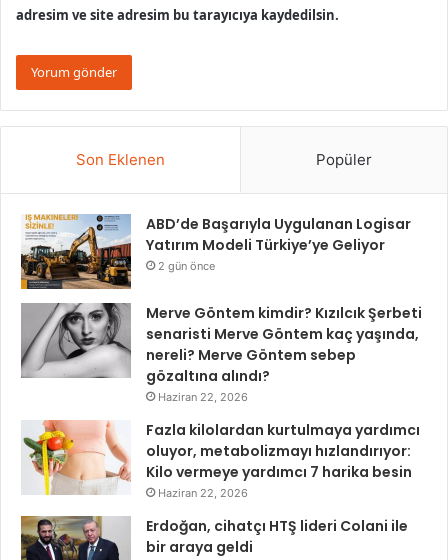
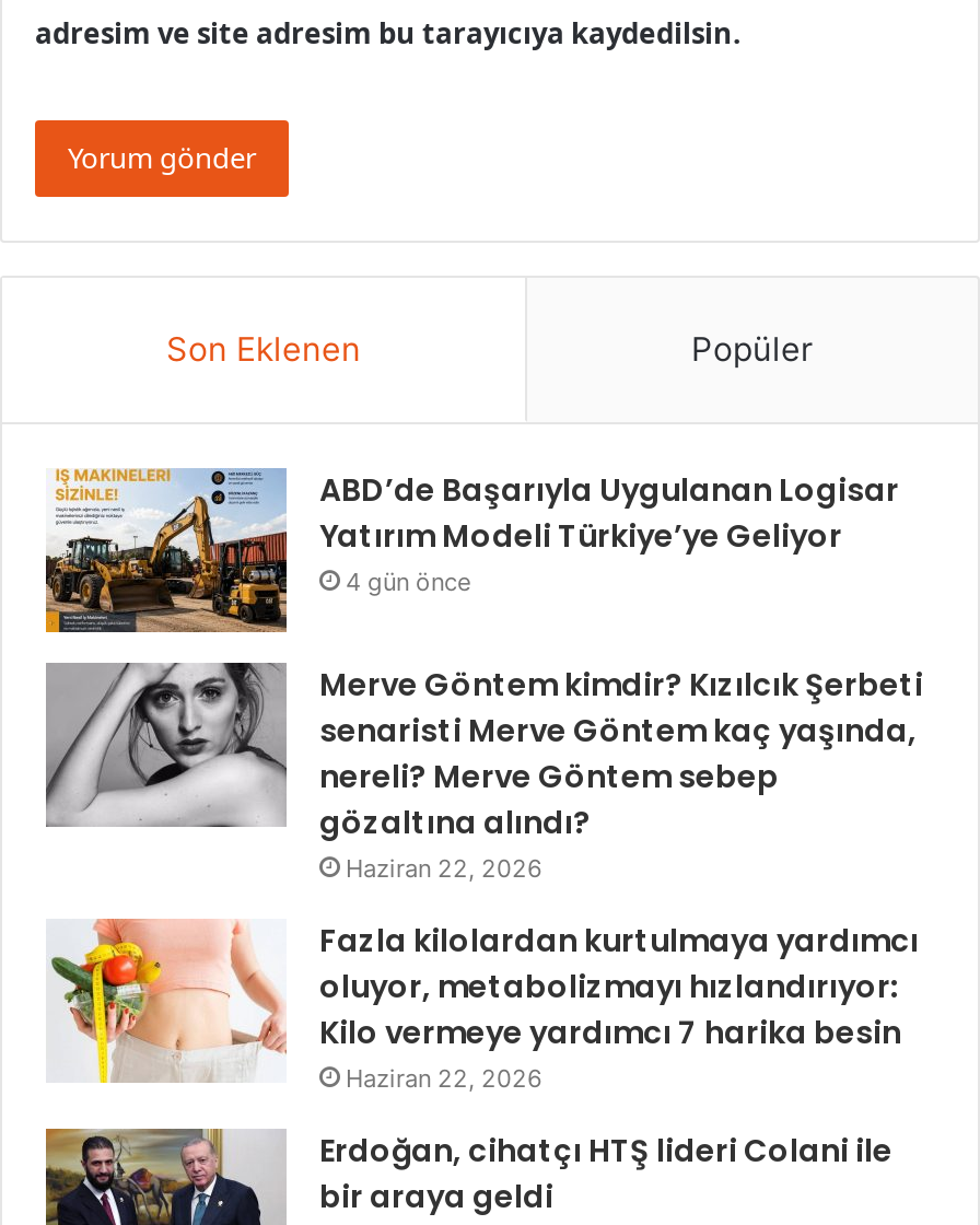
[158,259,215,273] 2 gün önce -> [346,567,470,598] 4 gün önce

